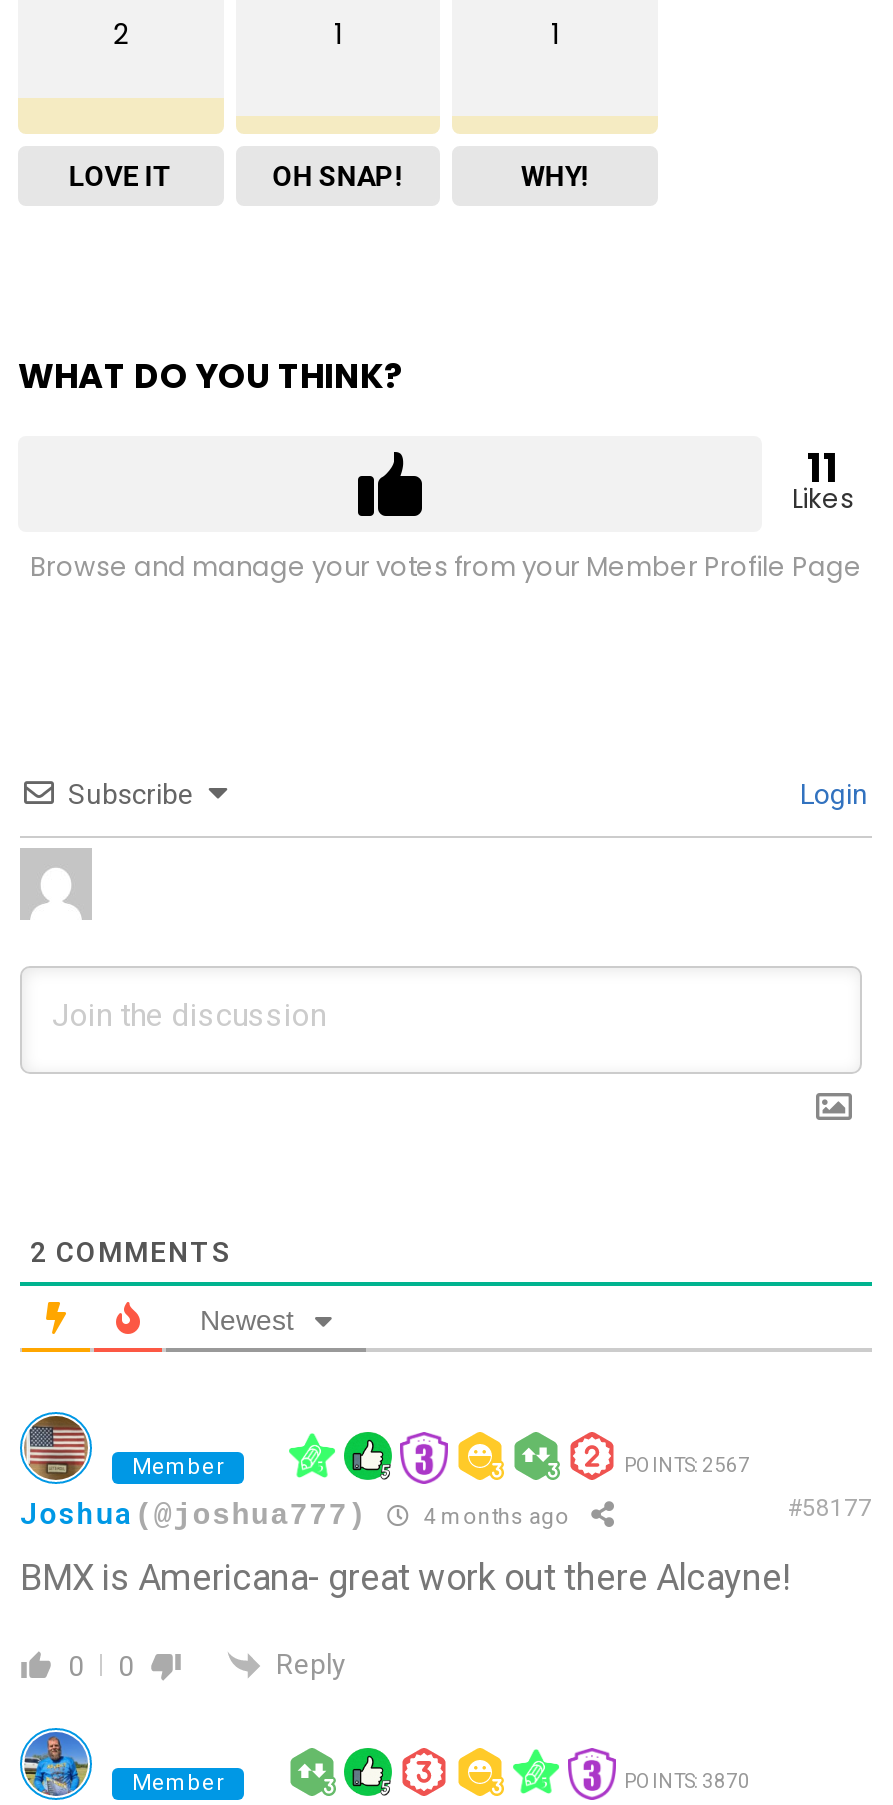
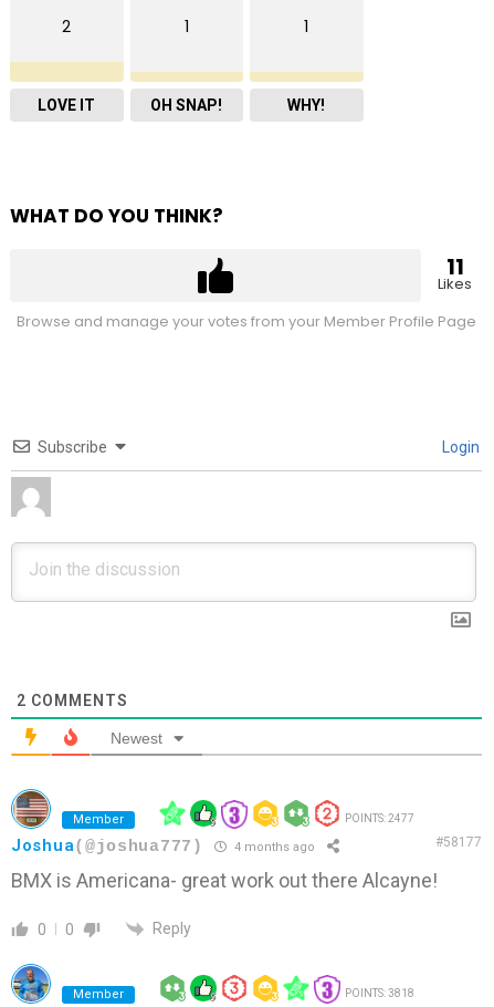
[624,1453,750,1475] POINTS: 2567 -> [345,812,414,824] POINTS: 2477
[624,1770,750,1792] POINTS: 3870 -> [345,987,414,999] POINTS: 3818

